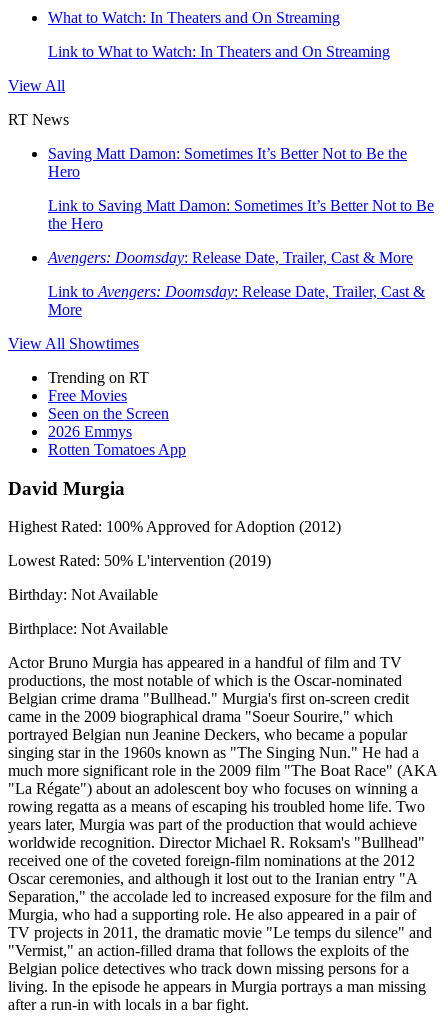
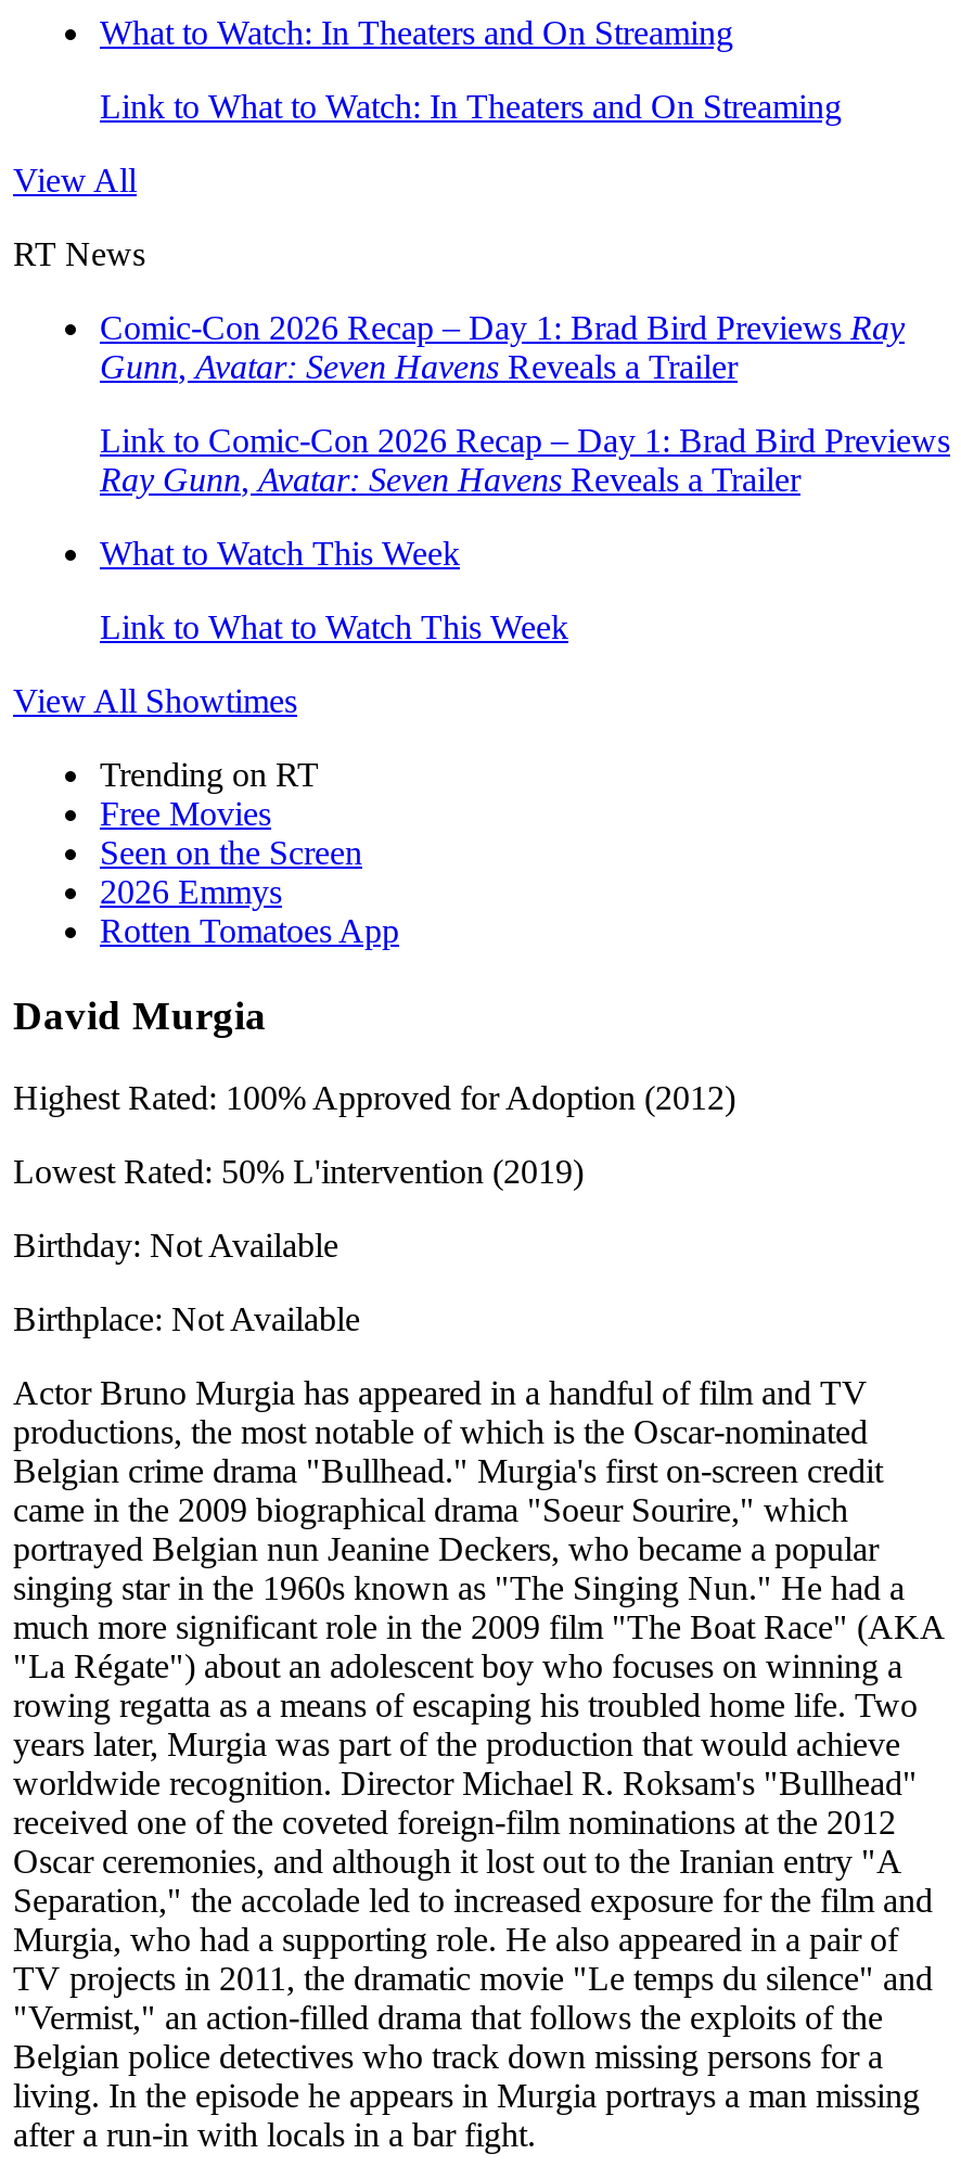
[48,145,407,180] Saving Matt Damon: Sometimes It’s Better Not to Be the | Hero -> [100,309,905,385] Comic-Con 2026 Recap – Day 1: Brad Bird Previews Ray | Gunn, Avatar: Seven Havens Reveals a Trailer
[48,197,434,232] Link to Saving Matt Damon: Sometimes It’s Better Not to Be | the Hero -> [100,422,950,498] Link to Comic-Con 2026 Recap – Day 1: Brad Bird Previews | Ray Gunn, Avatar: Seven Havens Reveals a Trailer
[48,249,413,266] Avengers: Doomsday: Release Date, Trailer, Cast & More -> [100,535,460,572] What to Watch This Week
[48,283,425,318] Link to Avengers: Doomsday: Release Date, Trailer, Cast & | More -> [100,608,568,645] Link to What to Watch This Week

